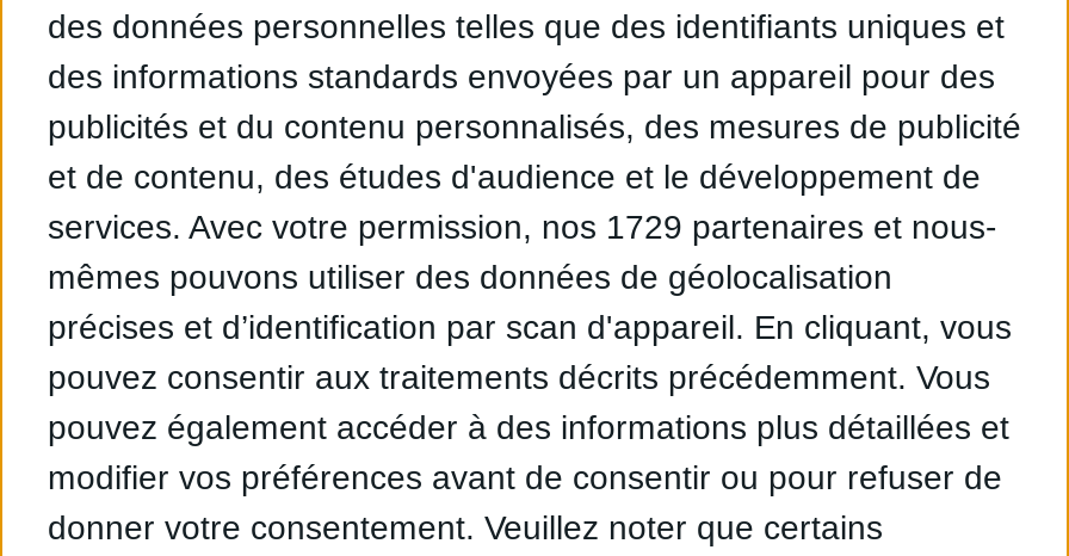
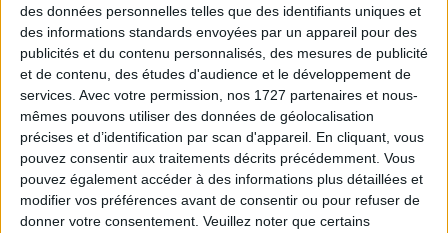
[48,208,997,246] services. Avec votre permission, nos 1729 partenaires et nous- -> [20,87,418,103] services. Avec votre permission, nos 1727 partenaires et nous-

